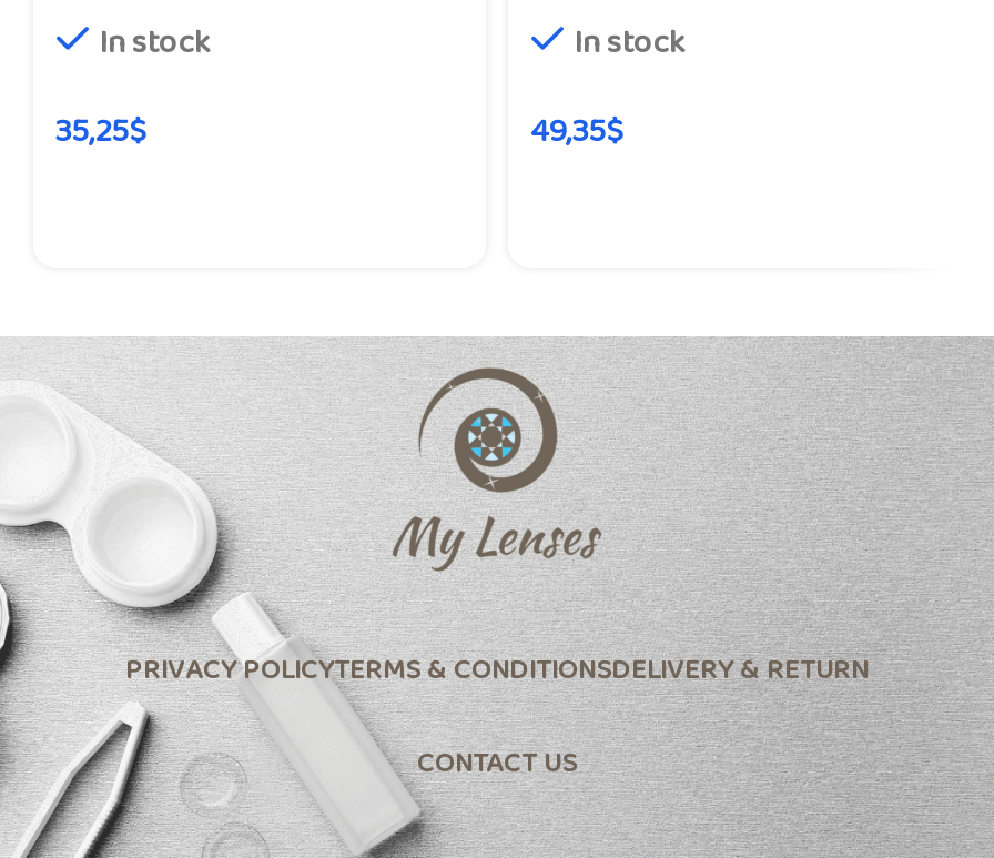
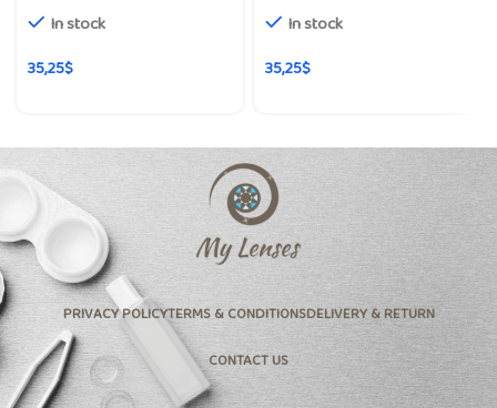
[530,106,623,161] 49,35$ -> [265,56,311,83] 35,25$

